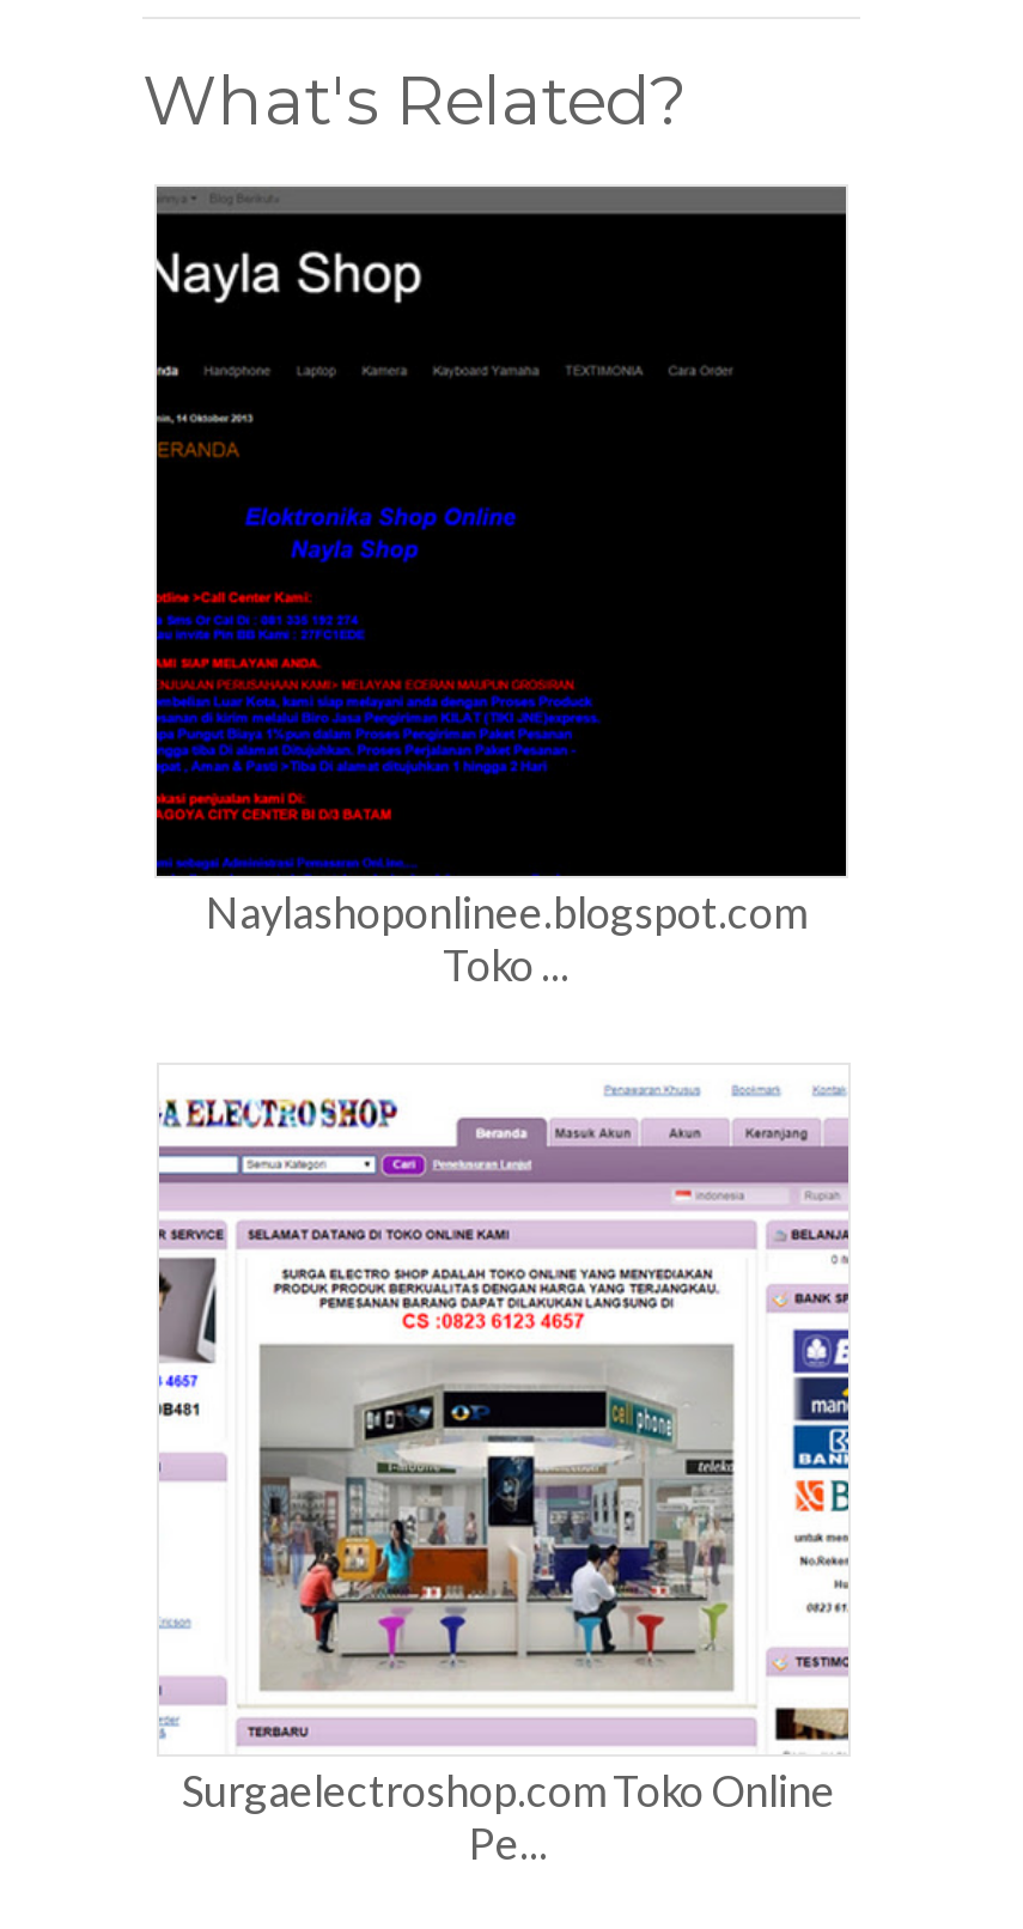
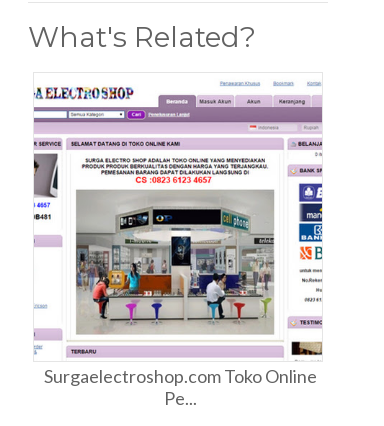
[154,184,848,990] [image] | Naylashoponlinee.blogspot.com | Toko ... -> none

